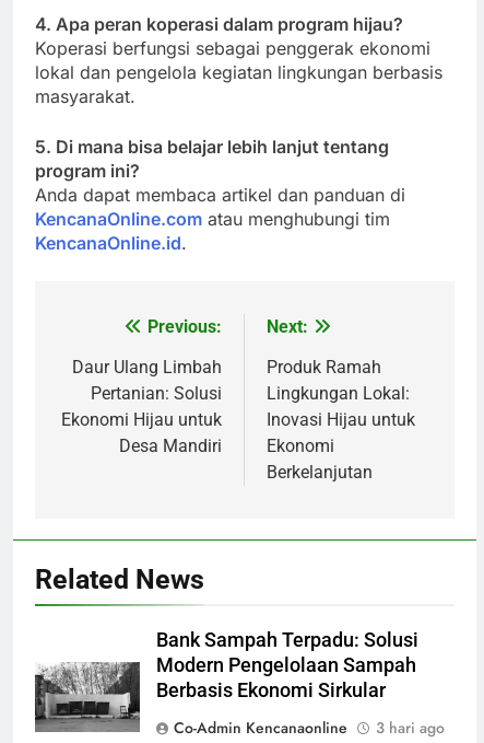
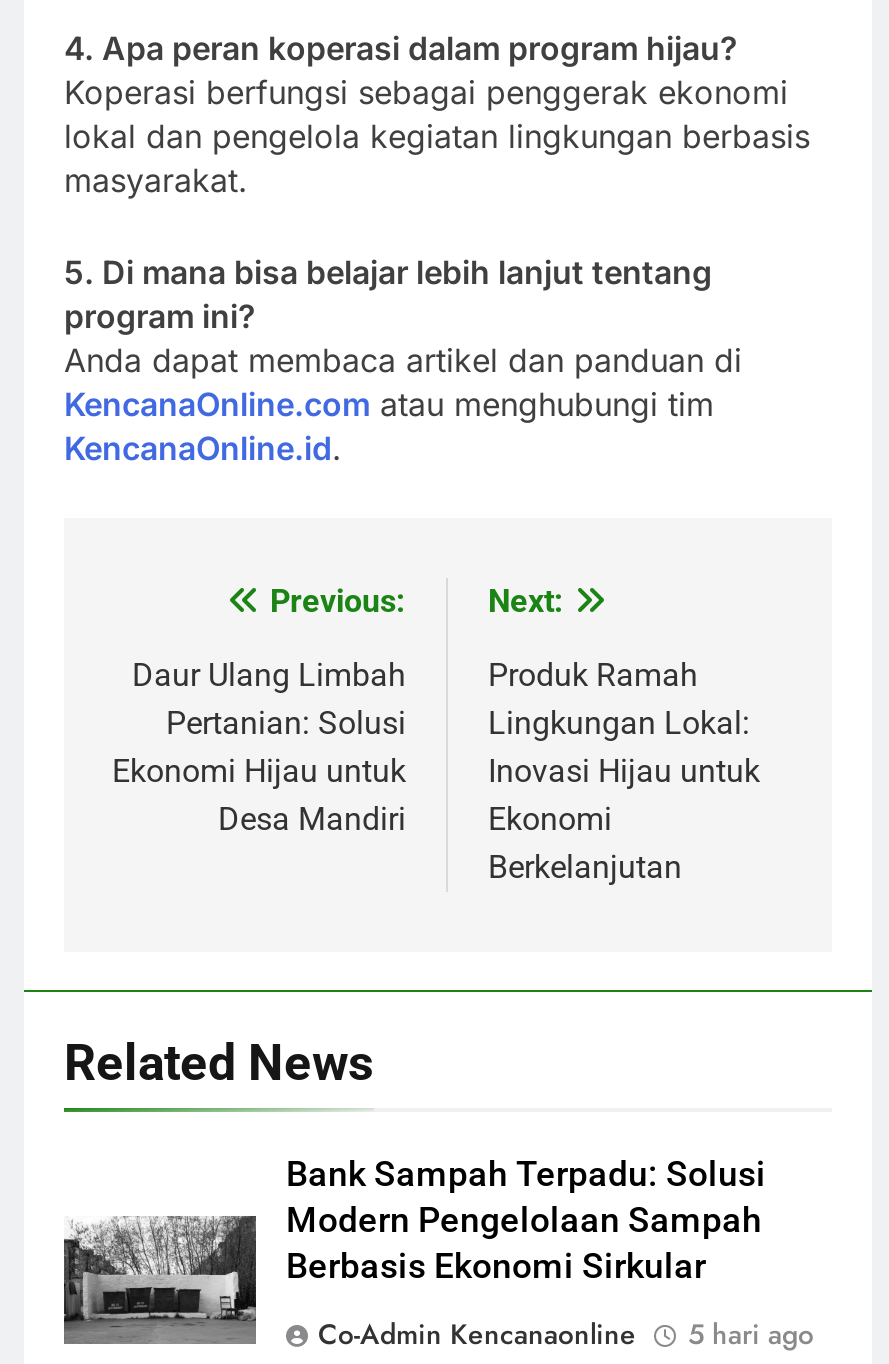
[174,716,445,738] Co-Admin Kencanaonline 3 hari ago -> [318,1315,814,1355] Co-Admin Kencanaonline 5 hari ago

